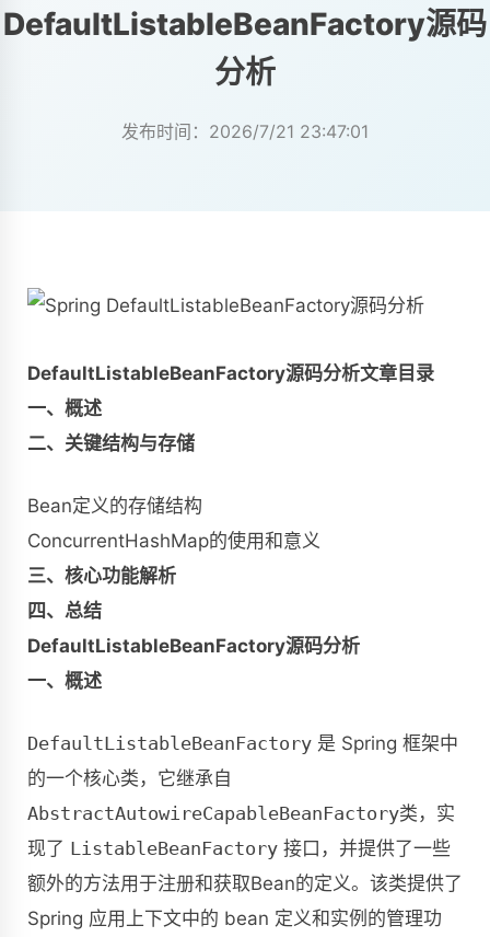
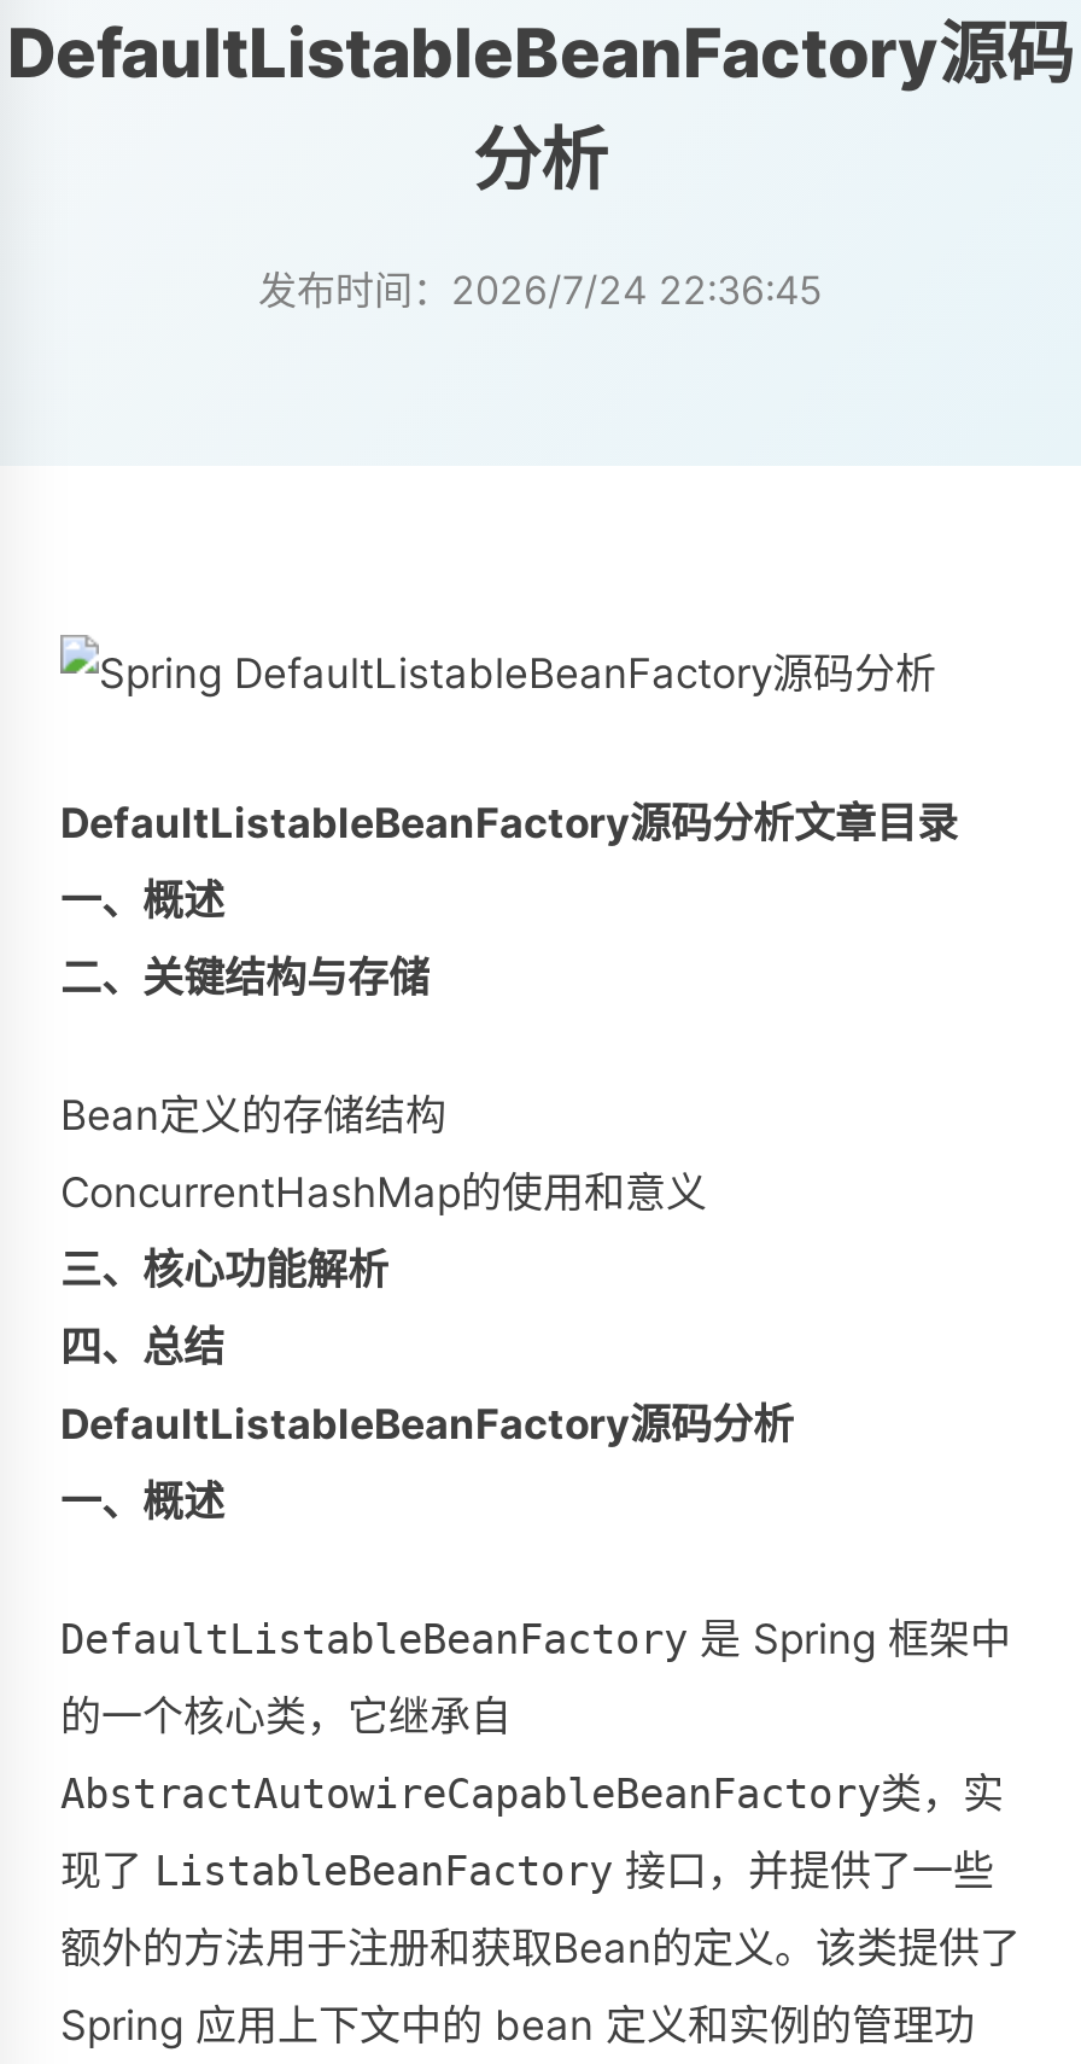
[121,120,369,142] 发布时间：2026/7/21 23:47:01 -> [258,266,823,314] 发布时间：2026/7/24 22:36:45

